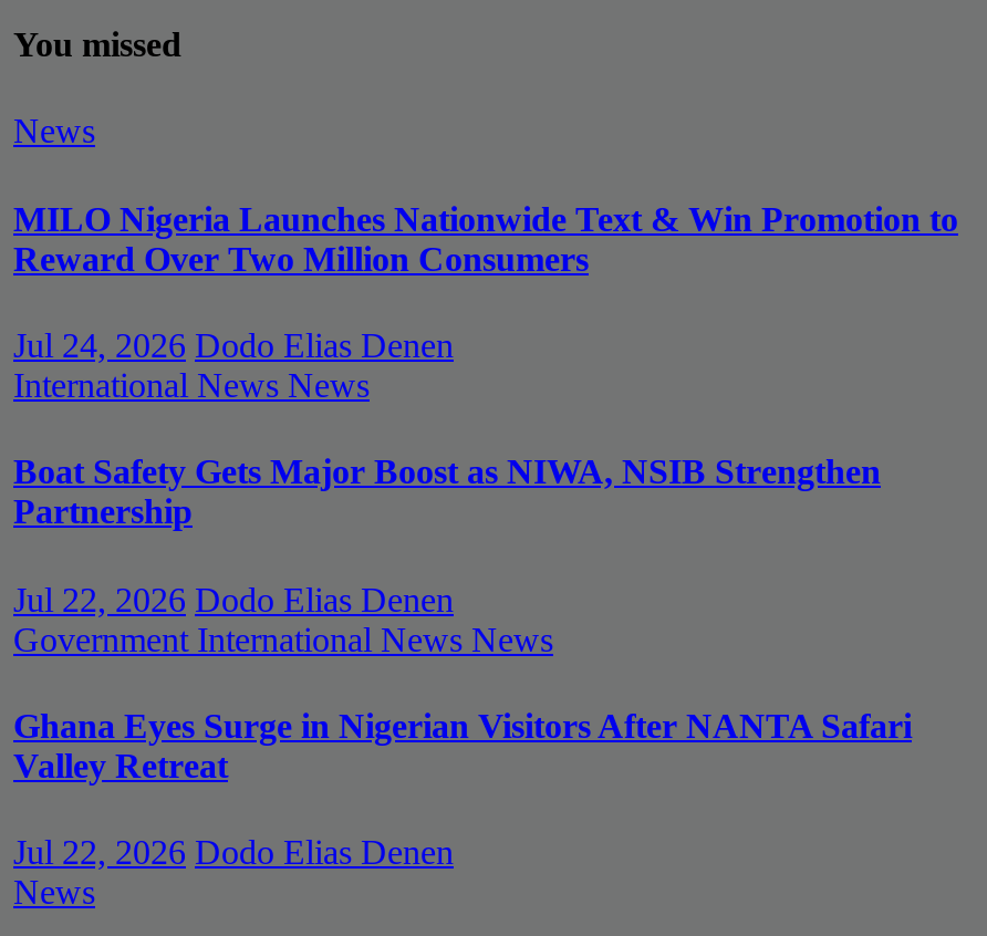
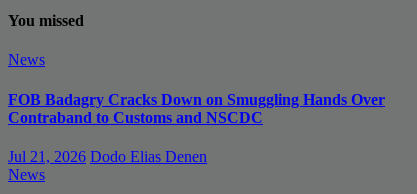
[13,200,958,871] MILO Nigeria Launches Nationwide Text & Win Promotion to | Reward Over Two Million Consumers | Jul 24, 2026 Dodo Elias Denen | International News News | Boat Safety Gets Major Boost as NIWA, NSIB Strengthen | Partnership | Jul 22, 2026 Dodo Elias Denen | Government International News News | Ghana Eyes Surge in Nigerian Visitors After NANTA Safari | Valley Retreat | Jul 22, 2026 Dodo Elias Denen -> [8,91,385,165] FOB Badagry Cracks Down on Smuggling Hands Over | Contraband to Customs and NSCDC | Jul 21, 2026 Dodo Elias Denen

